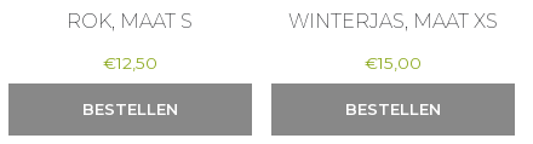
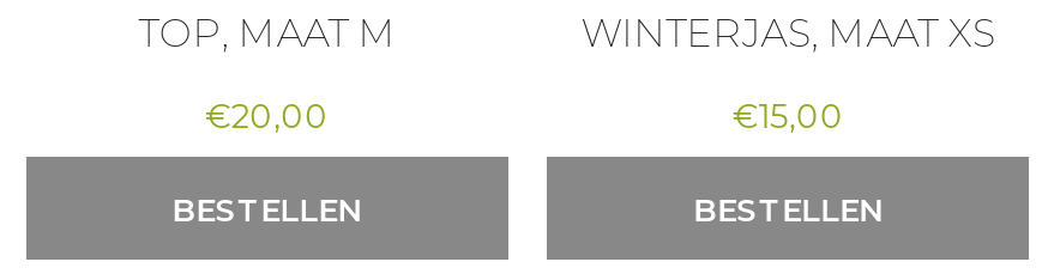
[67,9,193,32] ROK, MAAT S -> [137,11,396,57] TOP, MAAT M
[103,53,157,72] €12,50 -> [205,98,329,136] €20,00

